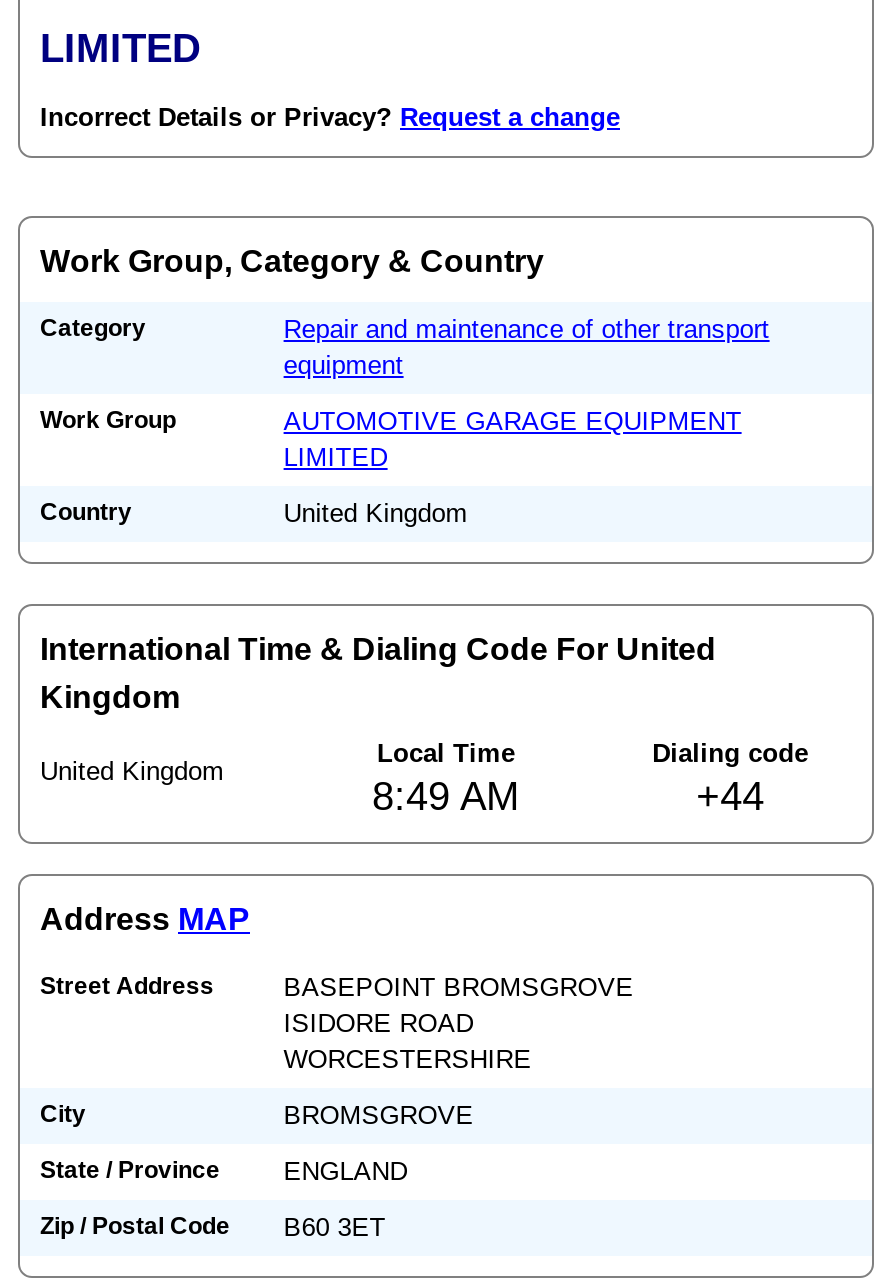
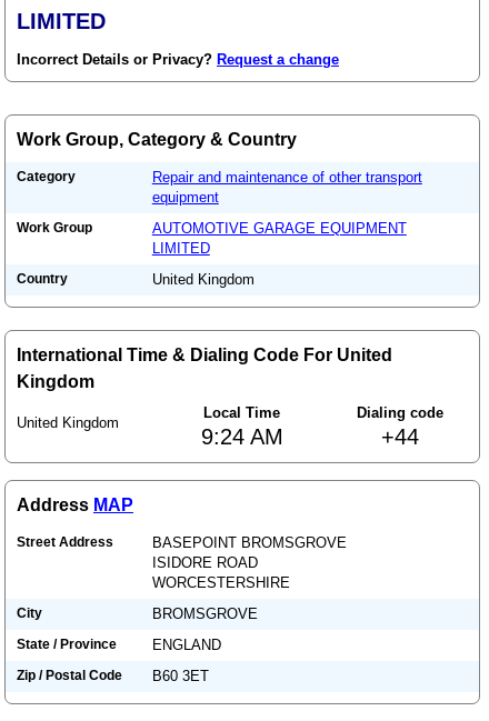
[372,774,520,818] 8:49 AM -> [201,424,283,449] 9:24 AM

